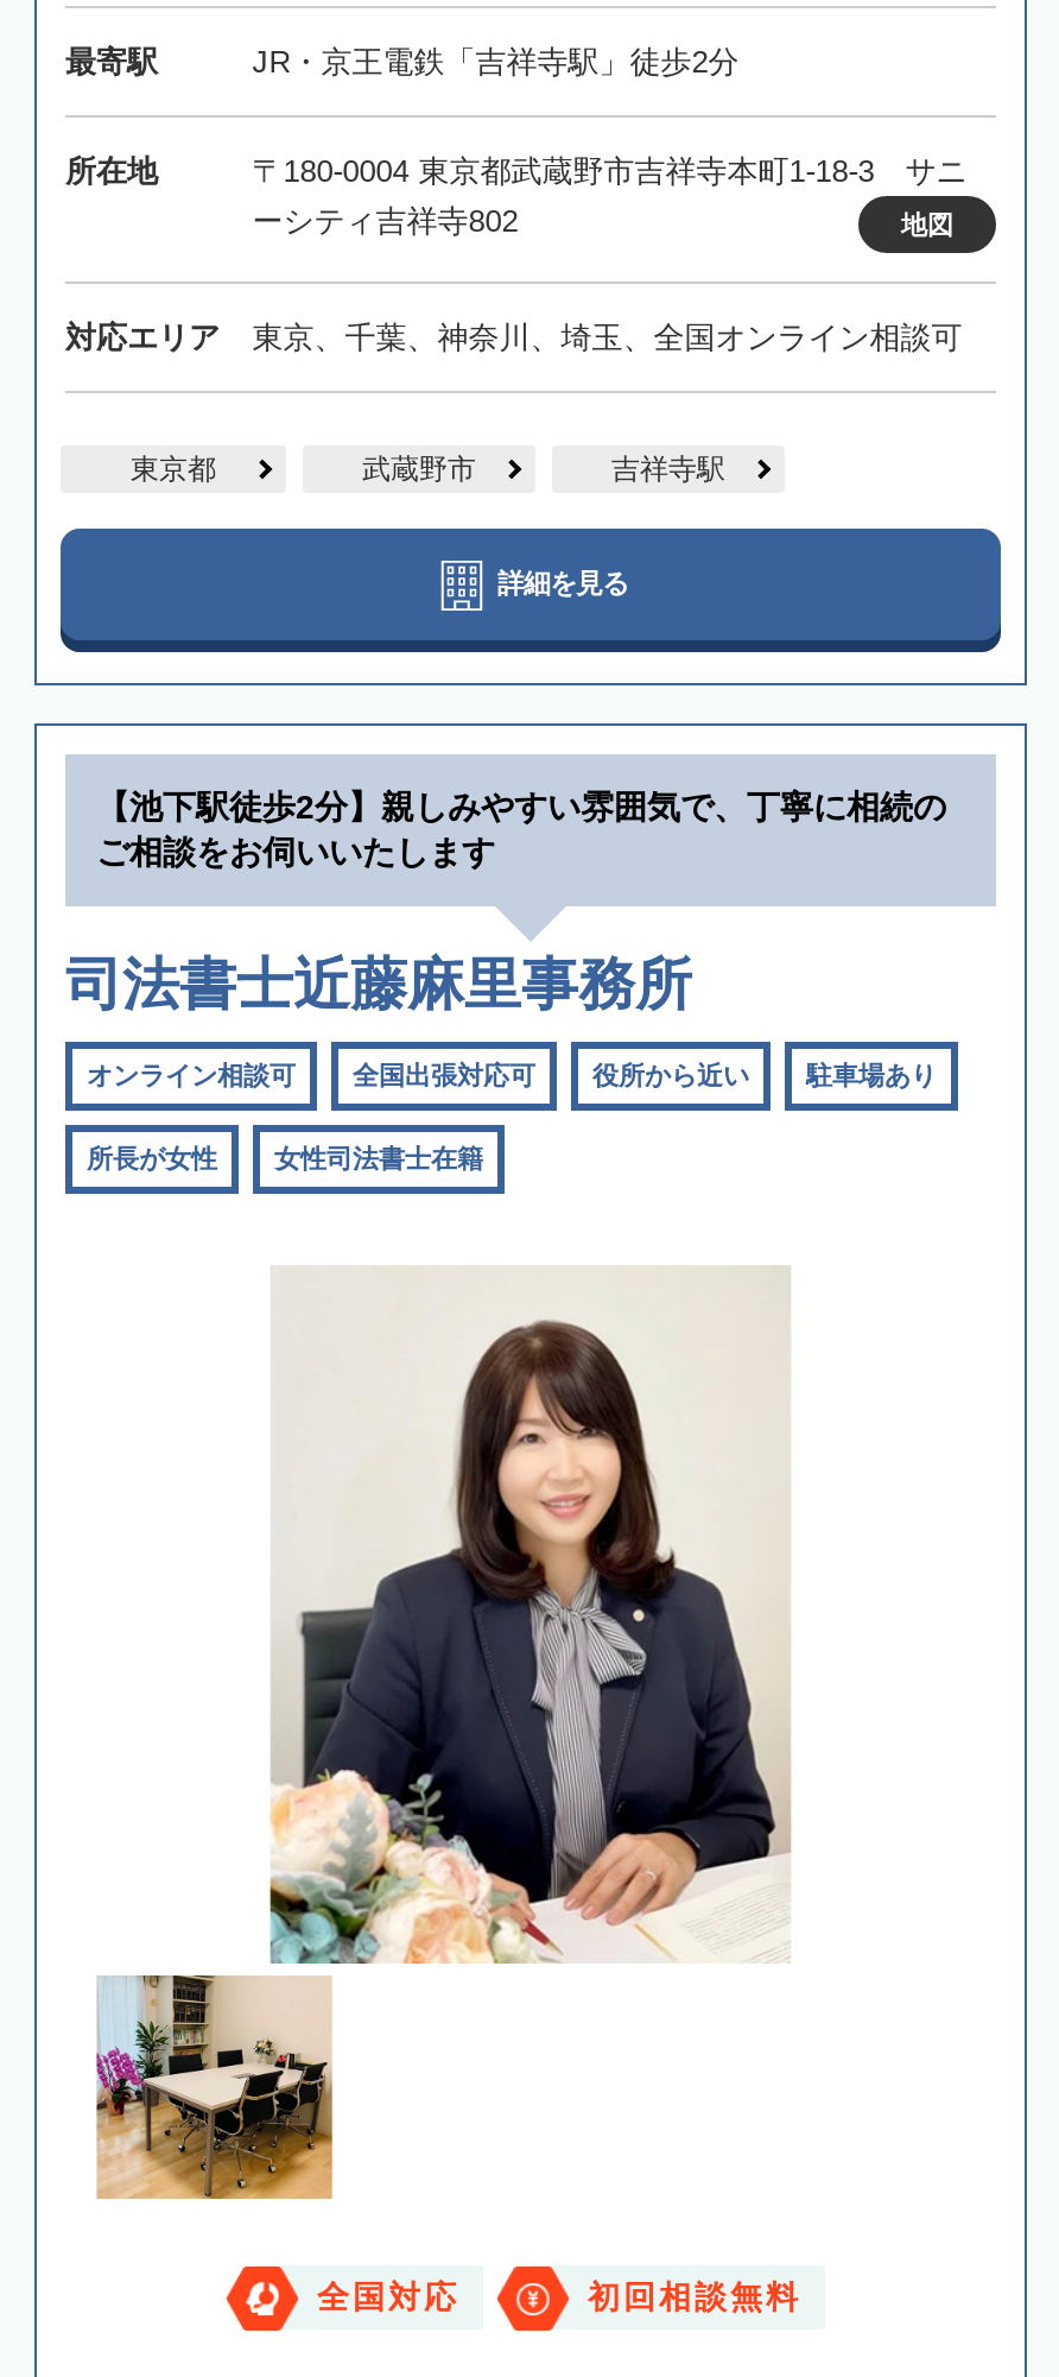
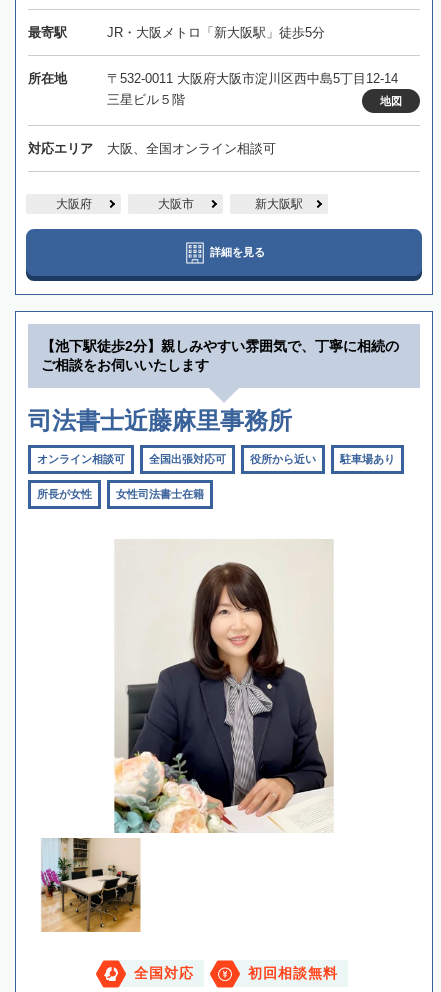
[252,44,739,80] JR・京王電鉄「吉祥寺駅」徒歩2分 -> [107,25,325,40] JR・大阪メトロ「新大阪駅」徒歩5分
[252,153,967,239] 〒180-0004 東京都武蔵野市吉祥寺本町1-18-3 サニ | ーシティ吉祥寺802 -> [107,71,411,107] 〒532-0011 大阪府大阪市淀川区西中島5丁目12-14 | 三星ビル５階
[252,320,962,355] 東京、千葉、神奈川、埼玉、全国オンライン相談可 -> [107,141,276,156] 大阪、全国オンライン相談可
[131,453,725,486] 東京都 | 武蔵野市 | 吉祥寺駅 -> [55,197,303,211] 大阪府 | 大阪市 | 新大阪駅

